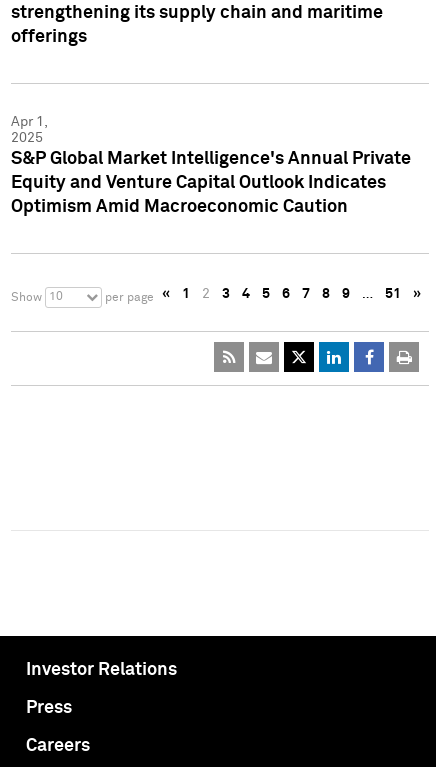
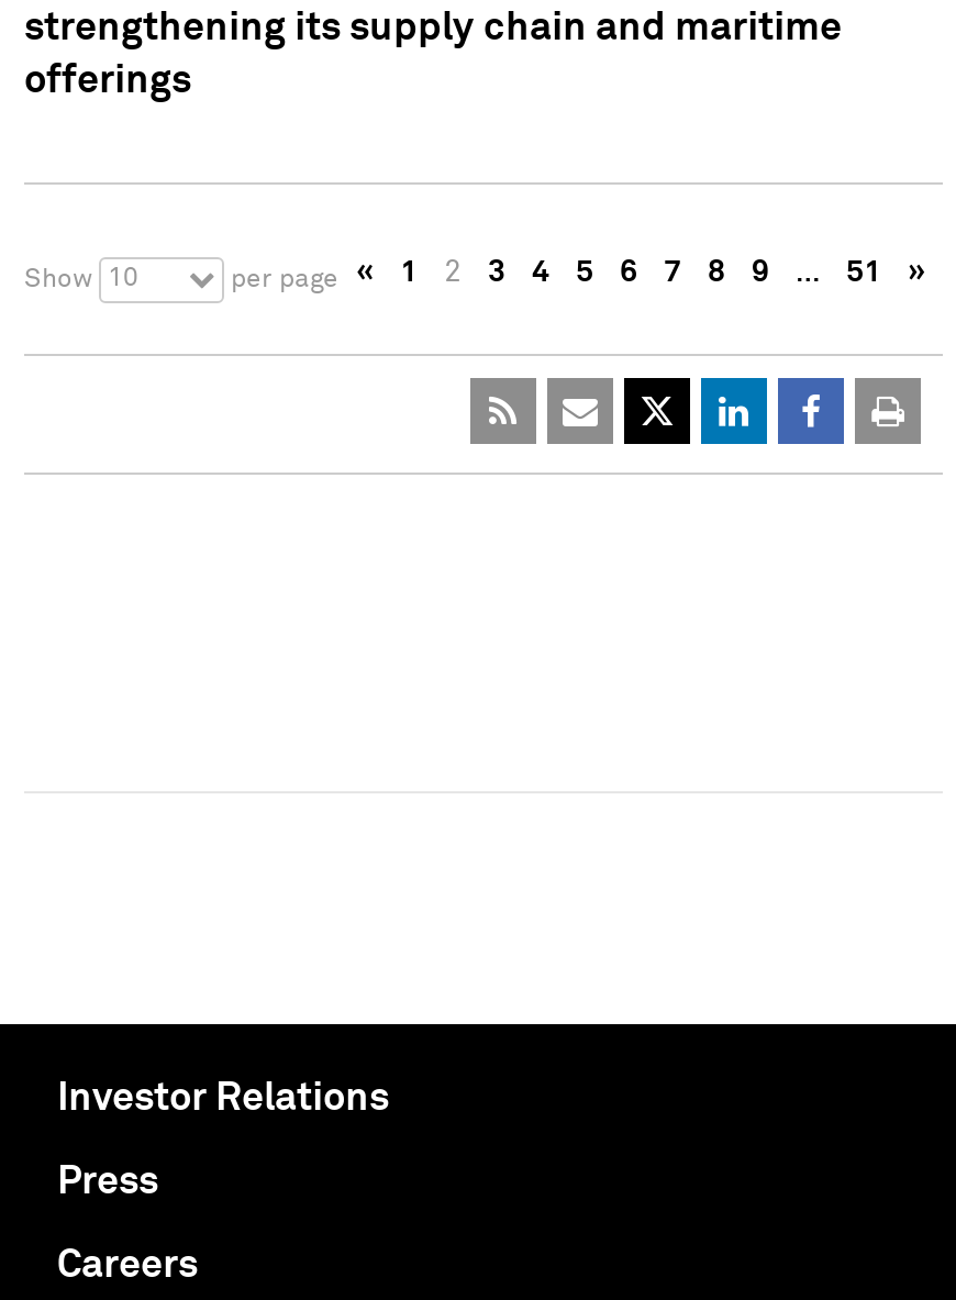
[11,115,411,216] Apr 1, | 2025 | S&P Global Market Intelligence's Annual Private | Equity and Venture Capital Outlook Indicates | Optimism Amid Macroeconomic Caution -> none

